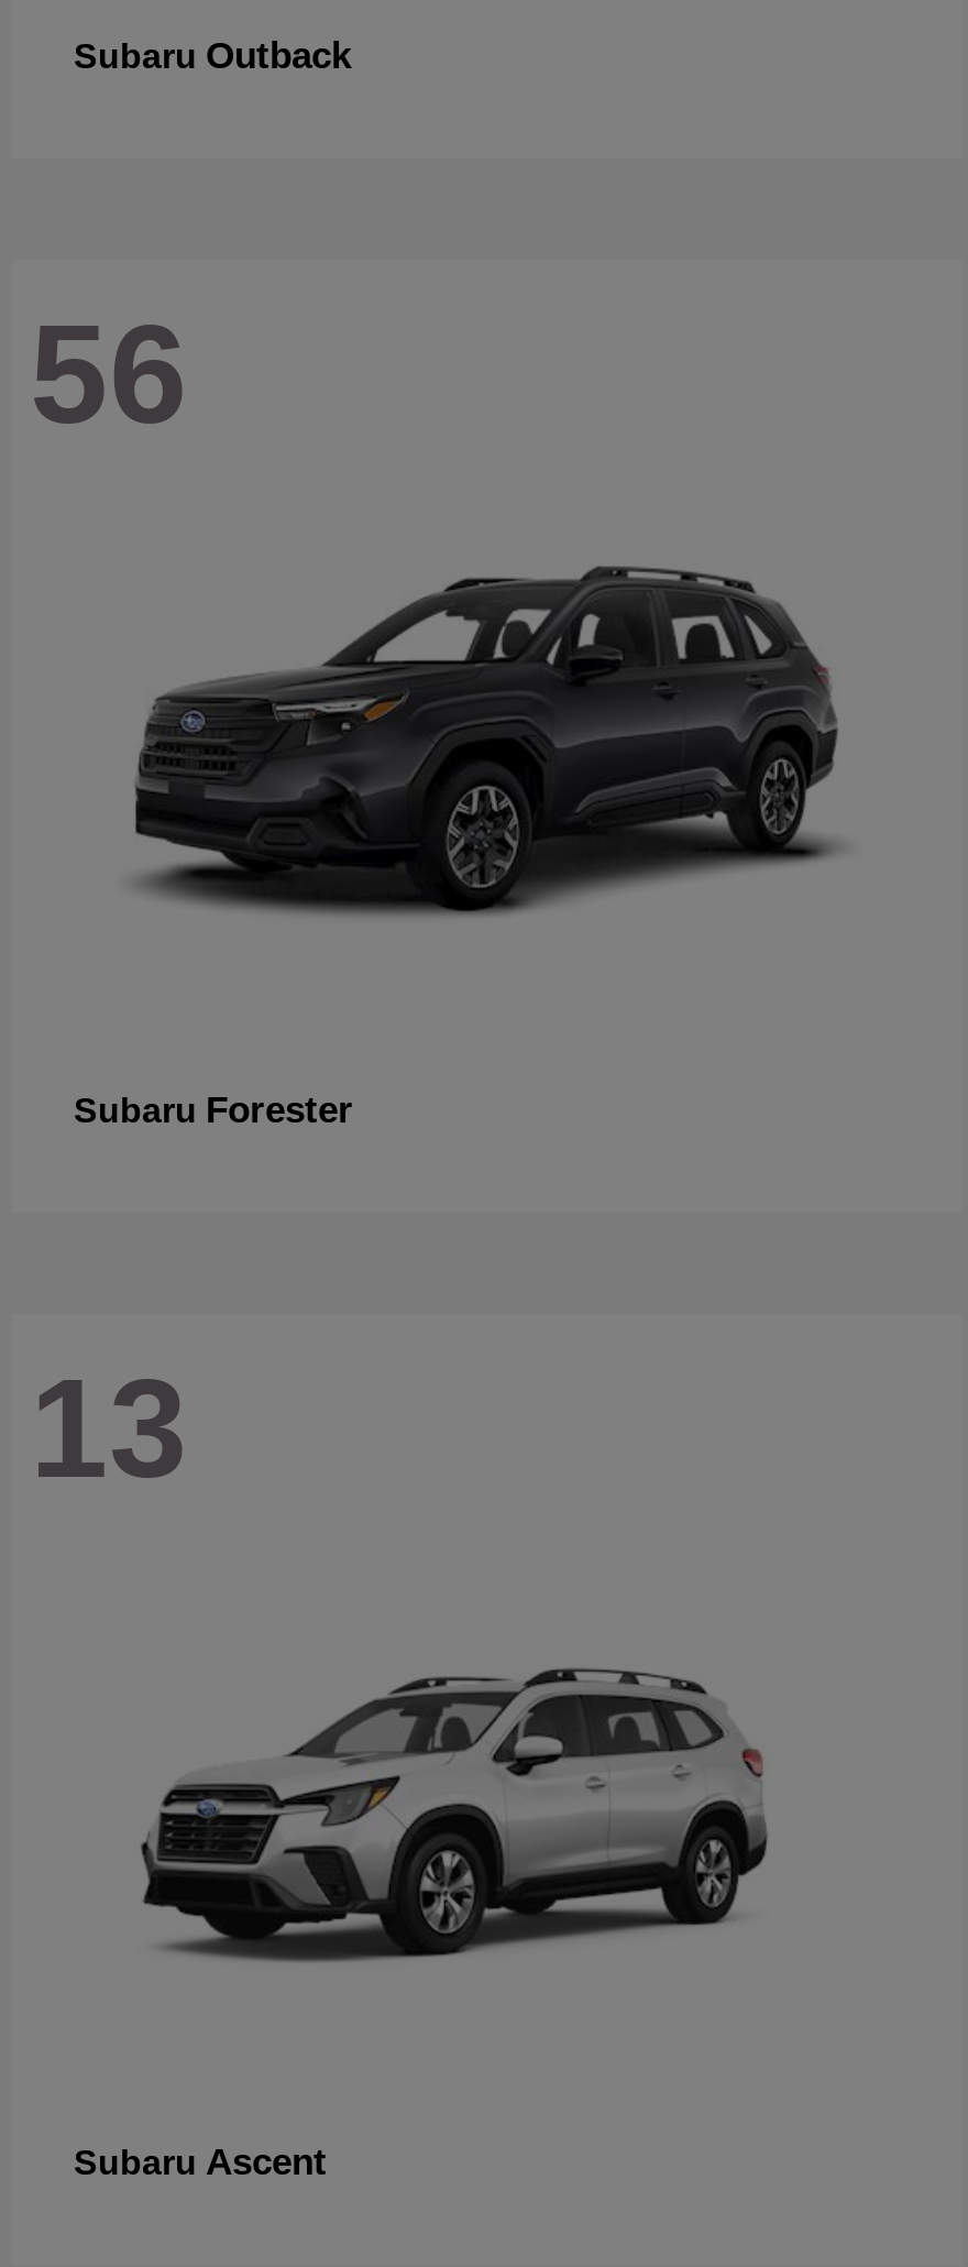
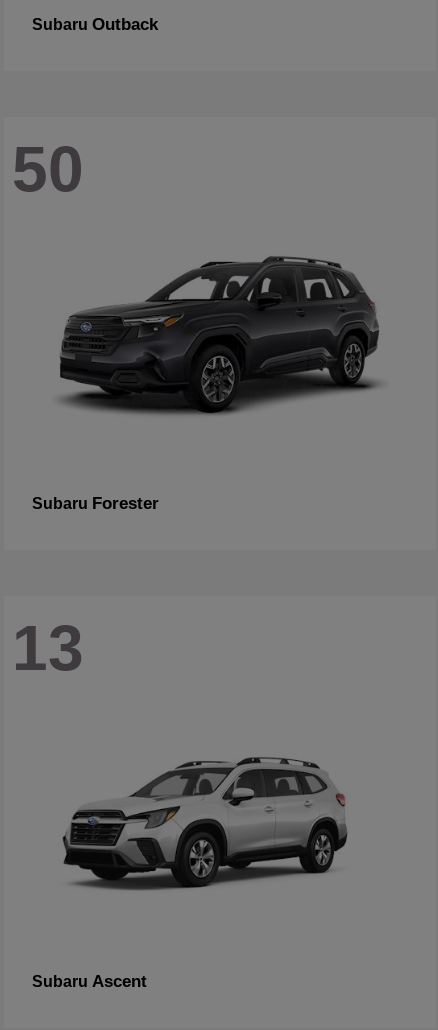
[30,296,188,454] 56 -> [12,133,84,205] 50

